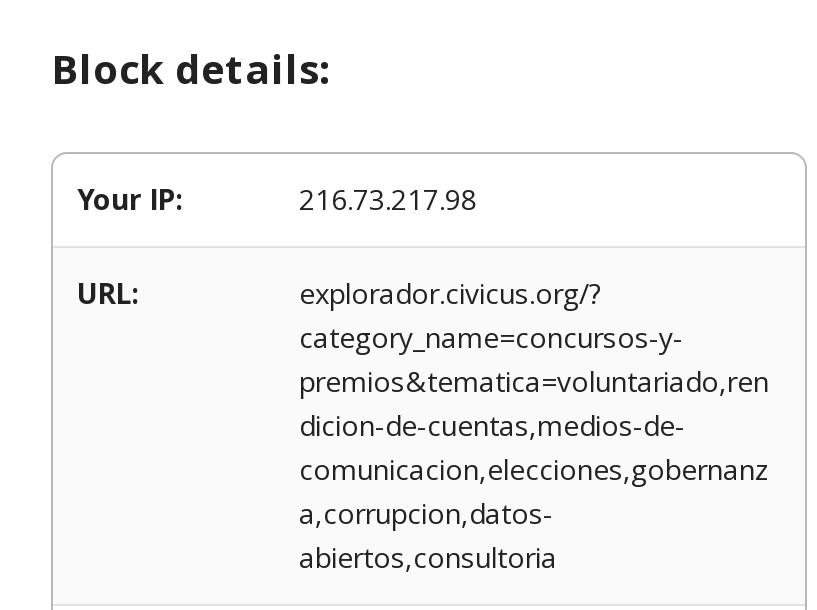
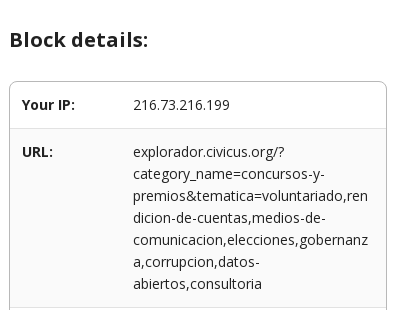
[299,180,477,218] 216.73.217.98 -> [133,95,230,114] 216.73.216.199

